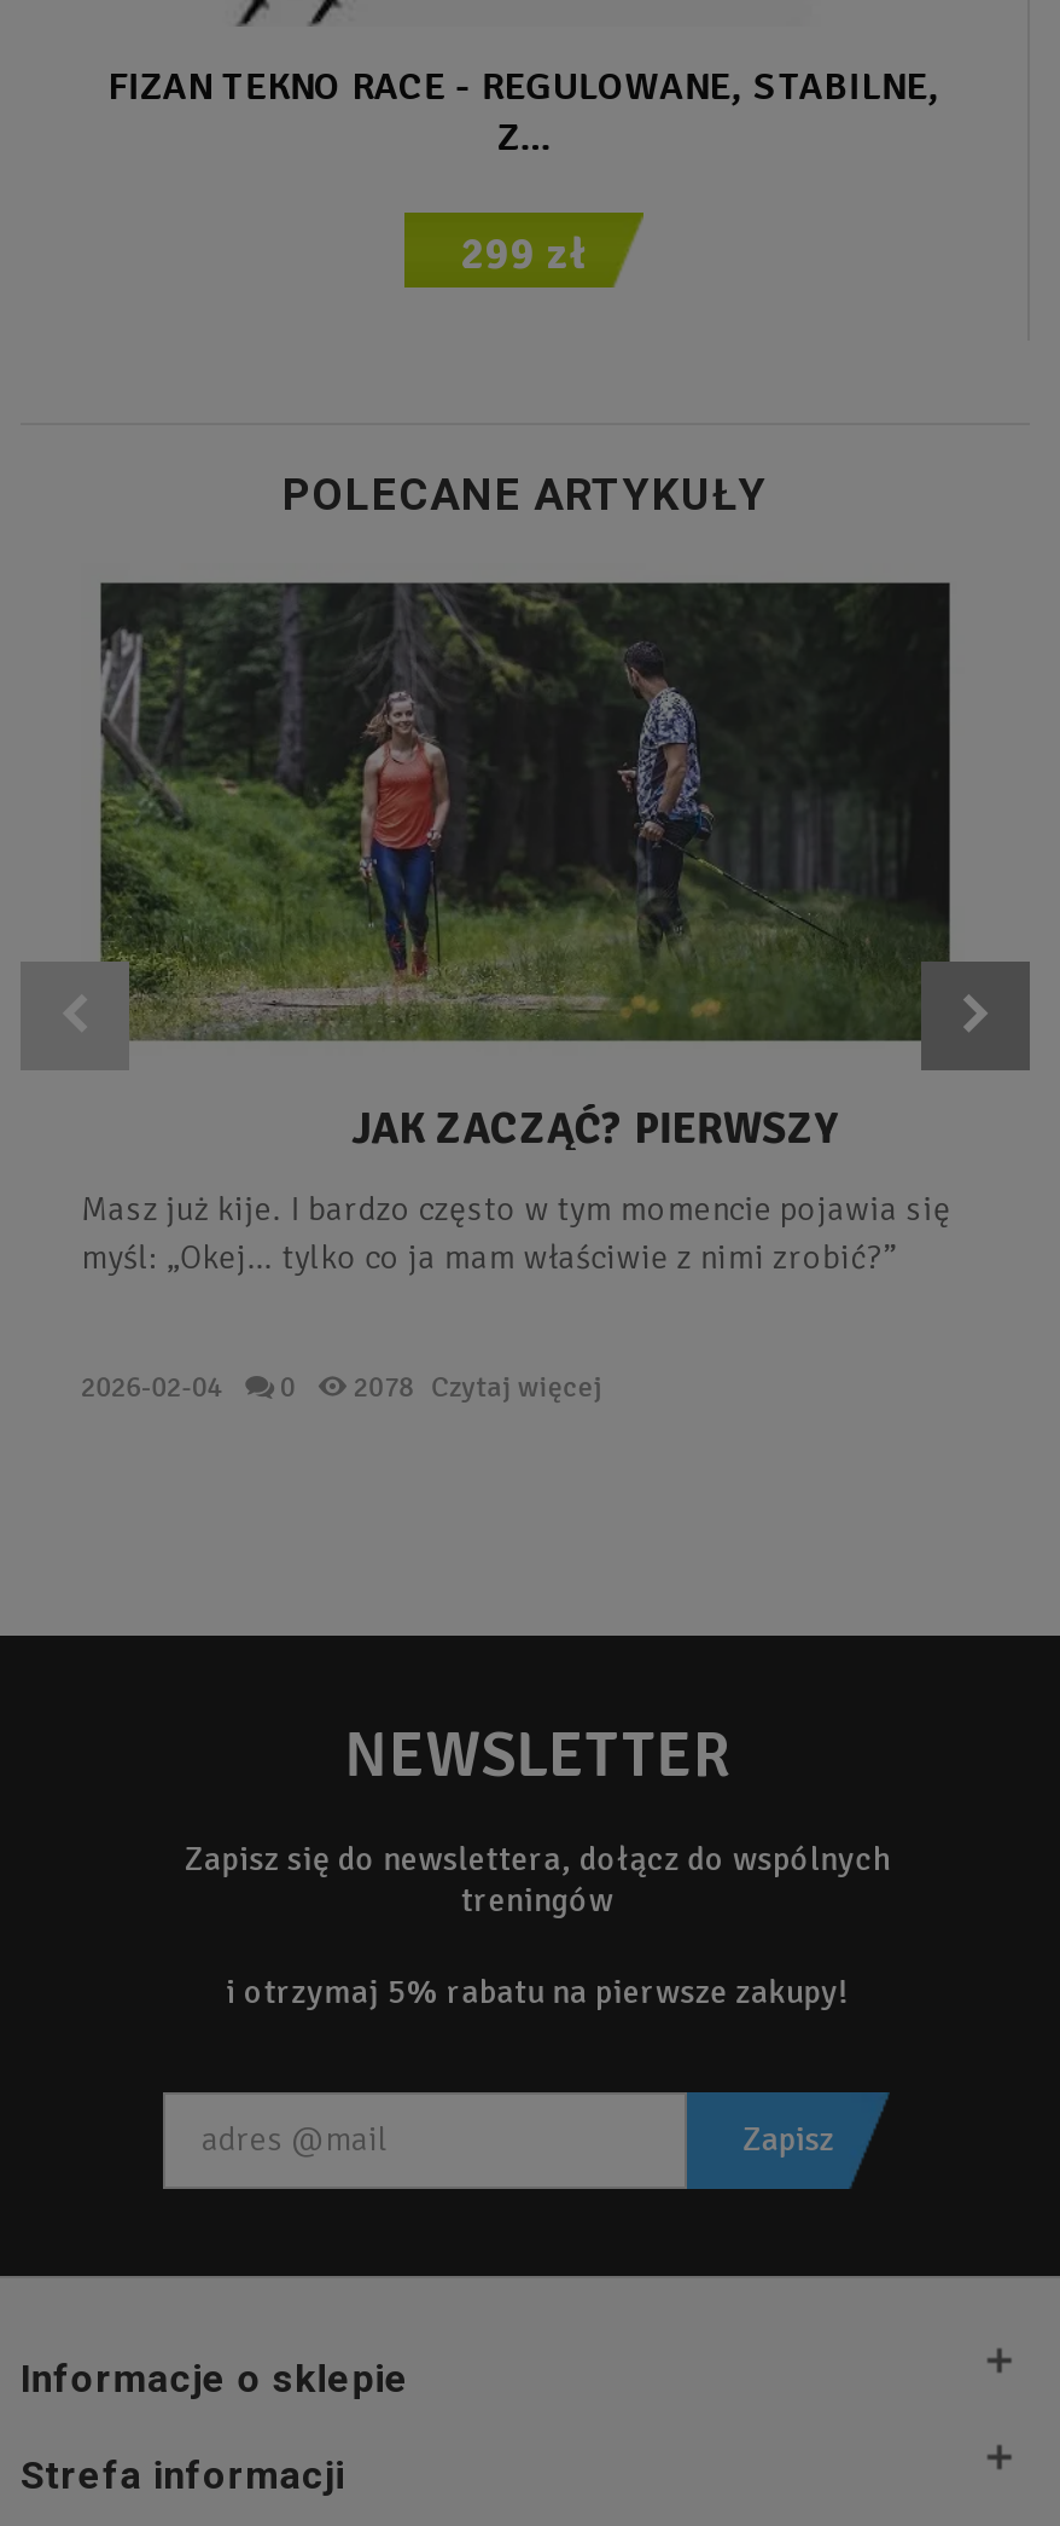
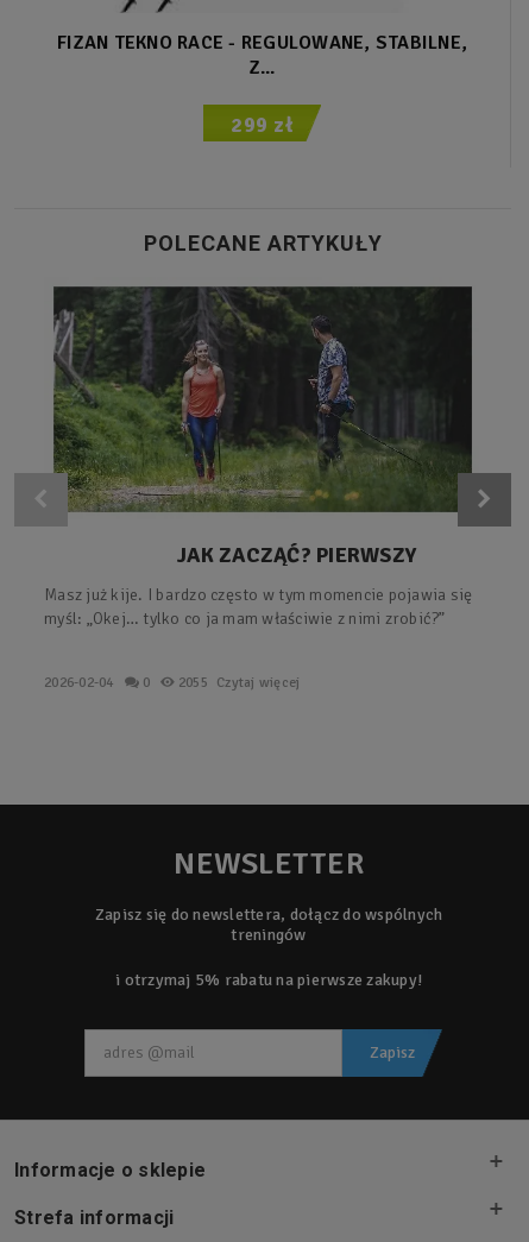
[353,1370,601,1406] 2078 Czytaj więcej -> [178,674,300,692] 2055 Czytaj więcej

